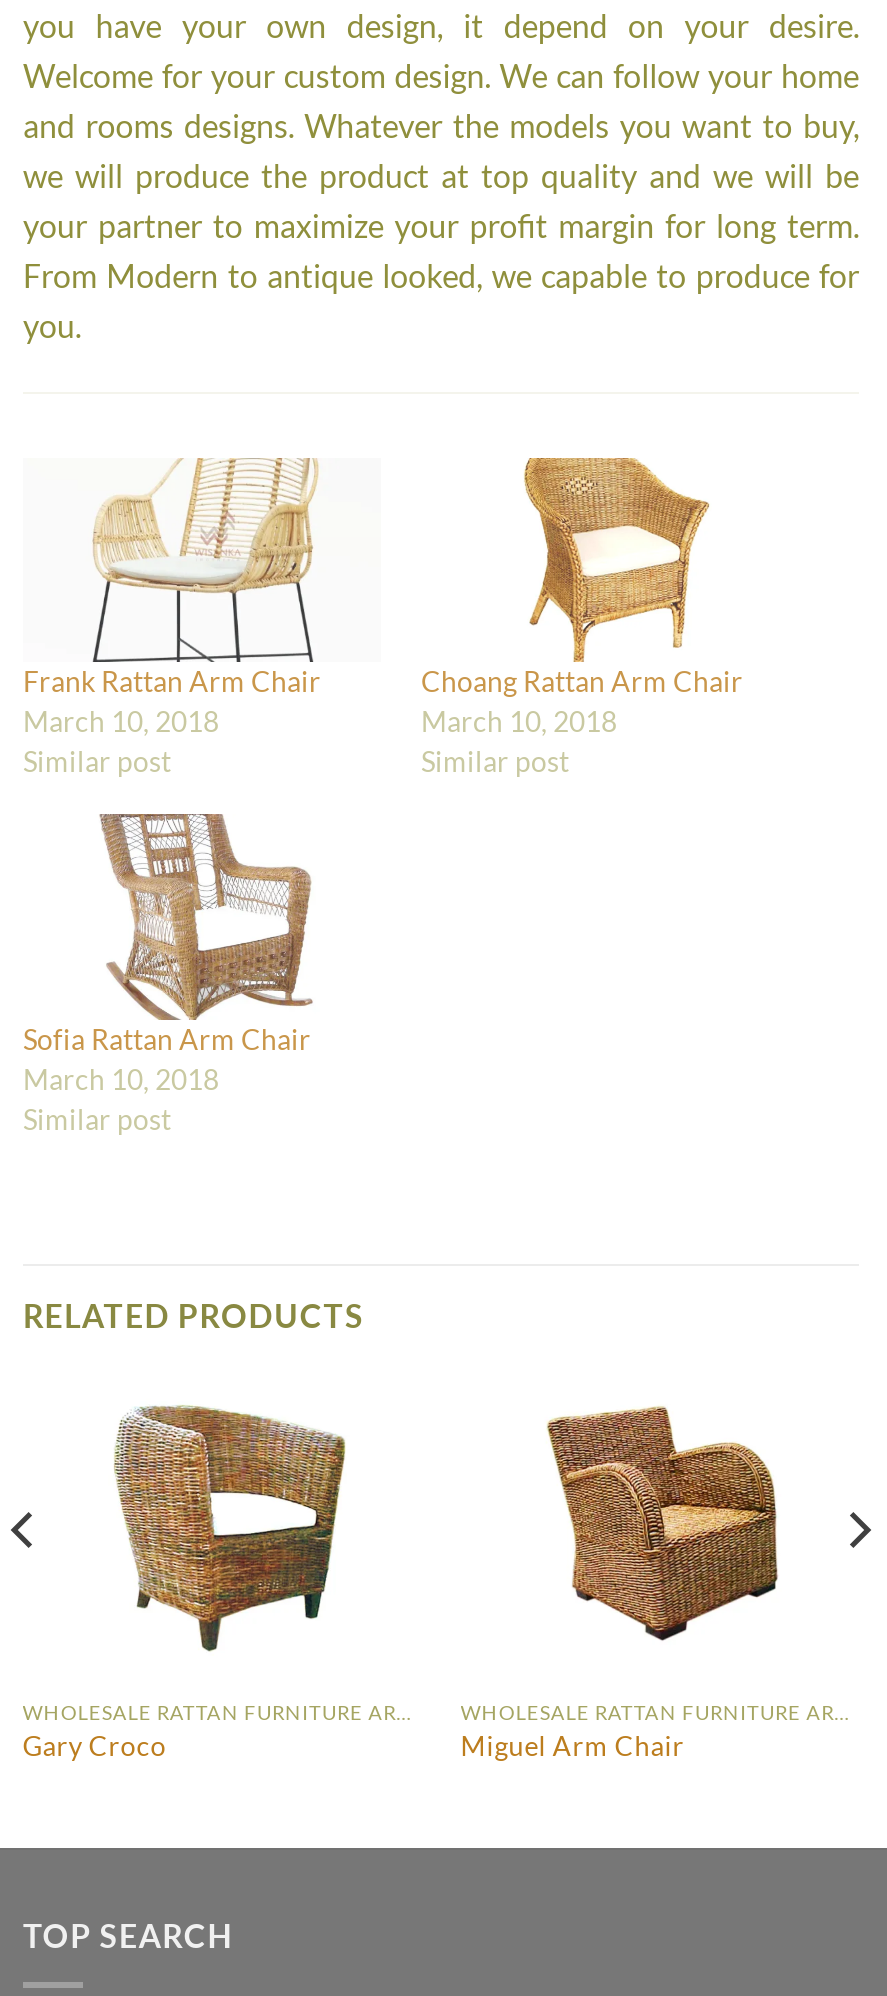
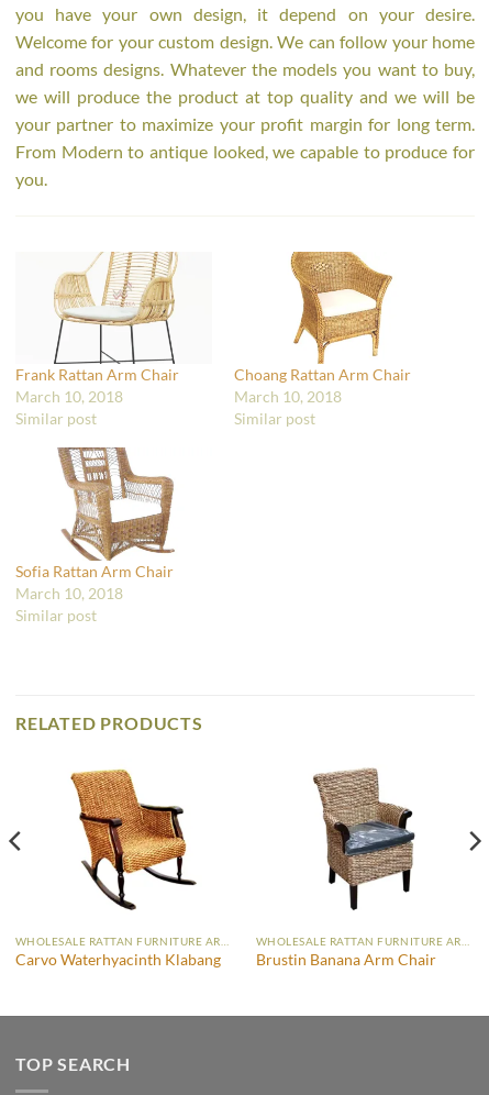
[23,1400,351,1762] [image] | Gary Croco -> [15,768,221,969] [image] | Carvo Waterhyacinth Klabang
[461,1398,779,1762] [image] | Miguel Arm Chair -> [256,767,436,969] [image] | Brustin Banana Arm Chair

